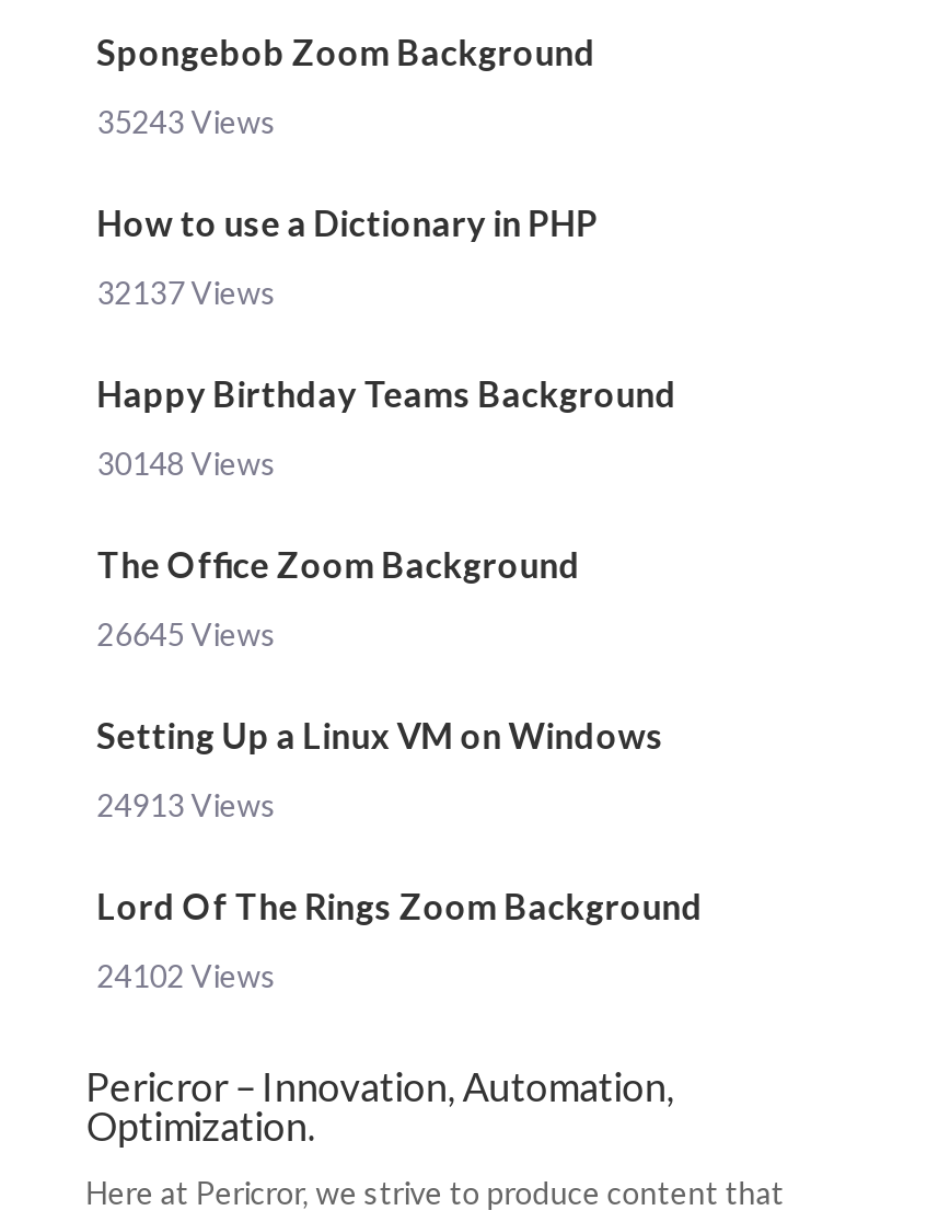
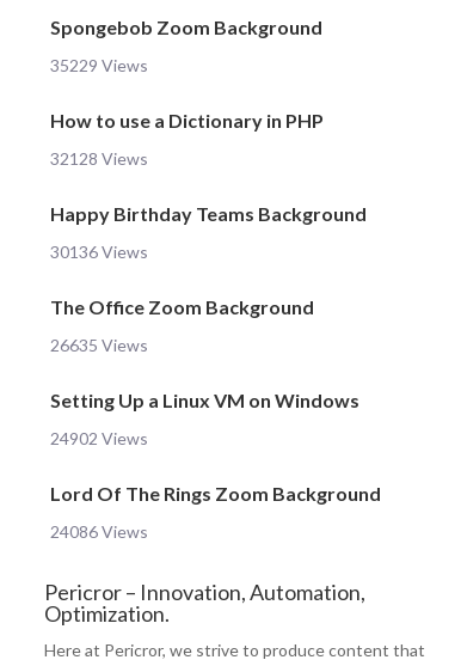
[97,104,276,141] 35243 Views -> [50,55,148,76] 35229 Views
[97,274,276,312] 32137 Views -> [50,149,148,169] 32128 Views
[97,445,276,482] 30148 Views -> [50,242,148,262] 30136 Views
[97,616,276,653] 26645 Views -> [50,335,148,355] 26635 Views
[97,787,276,824] 24913 Views -> [50,428,148,449] 24902 Views
[97,958,276,995] 24102 Views -> [50,522,148,542] 24086 Views

